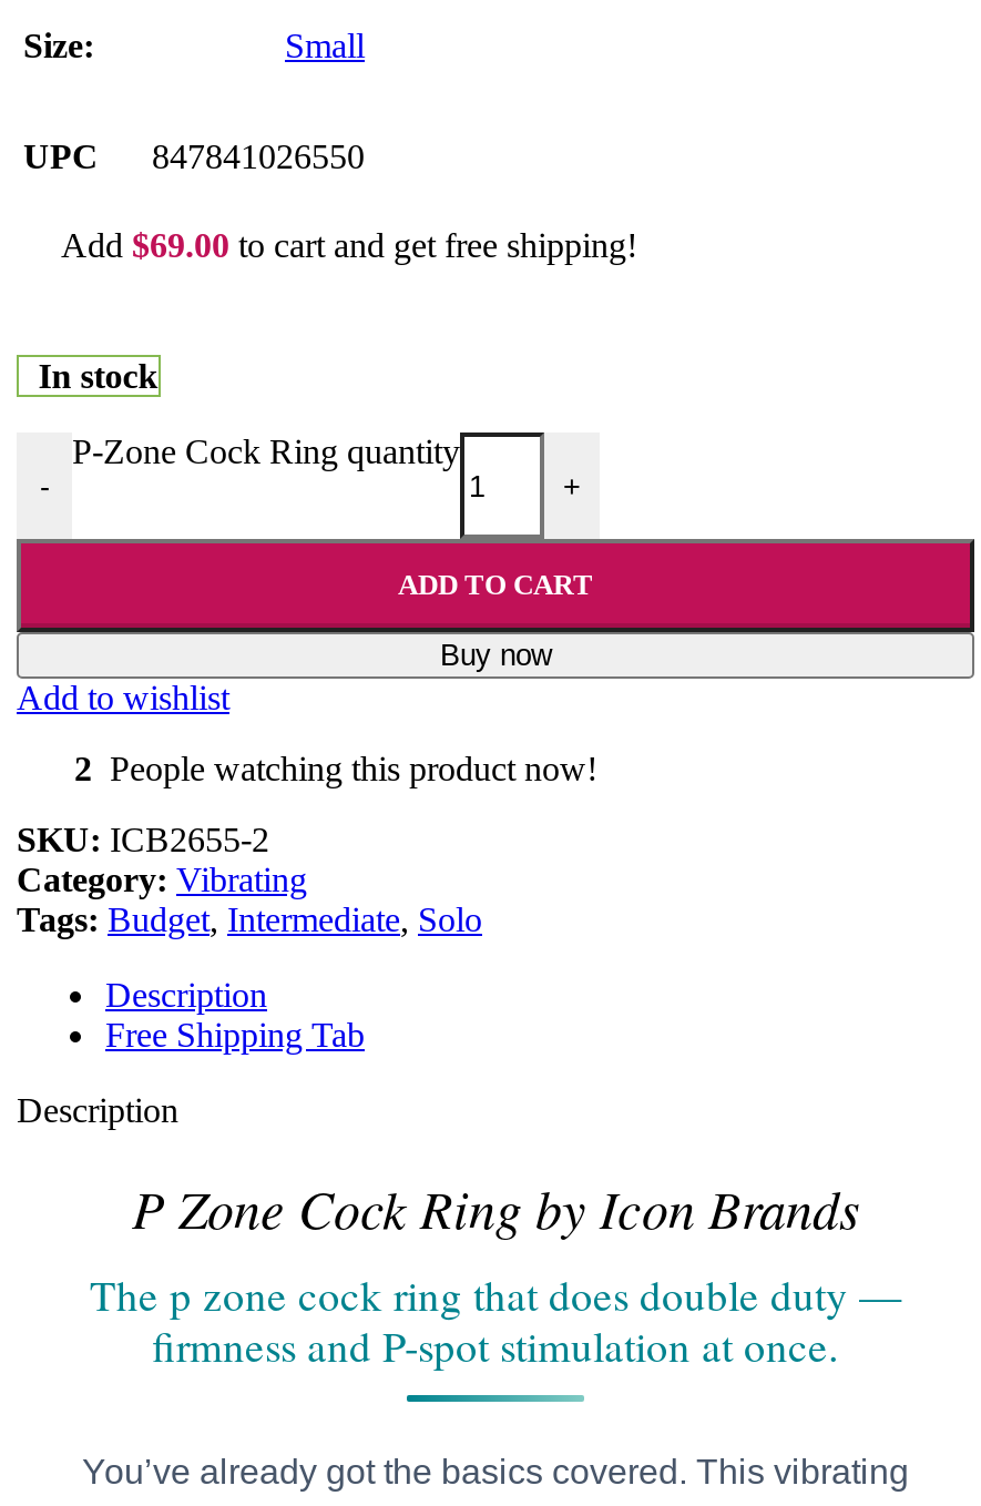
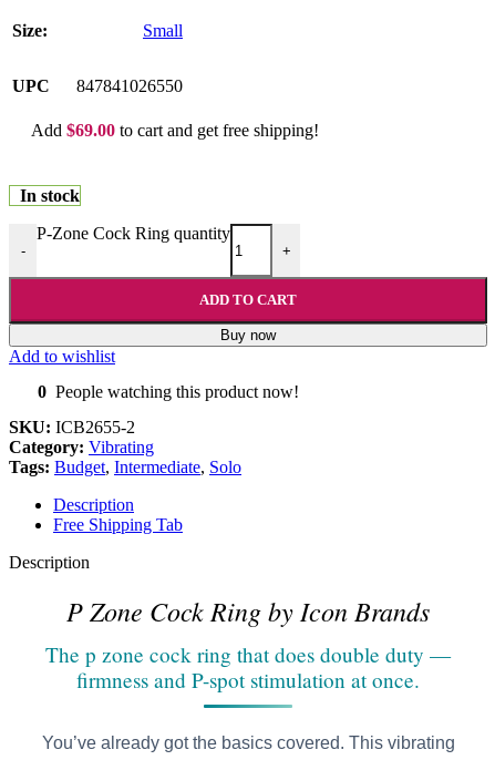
[74,750,597,788] 2 People watching this product now! -> [38,382,299,401] 0 People watching this product now!

